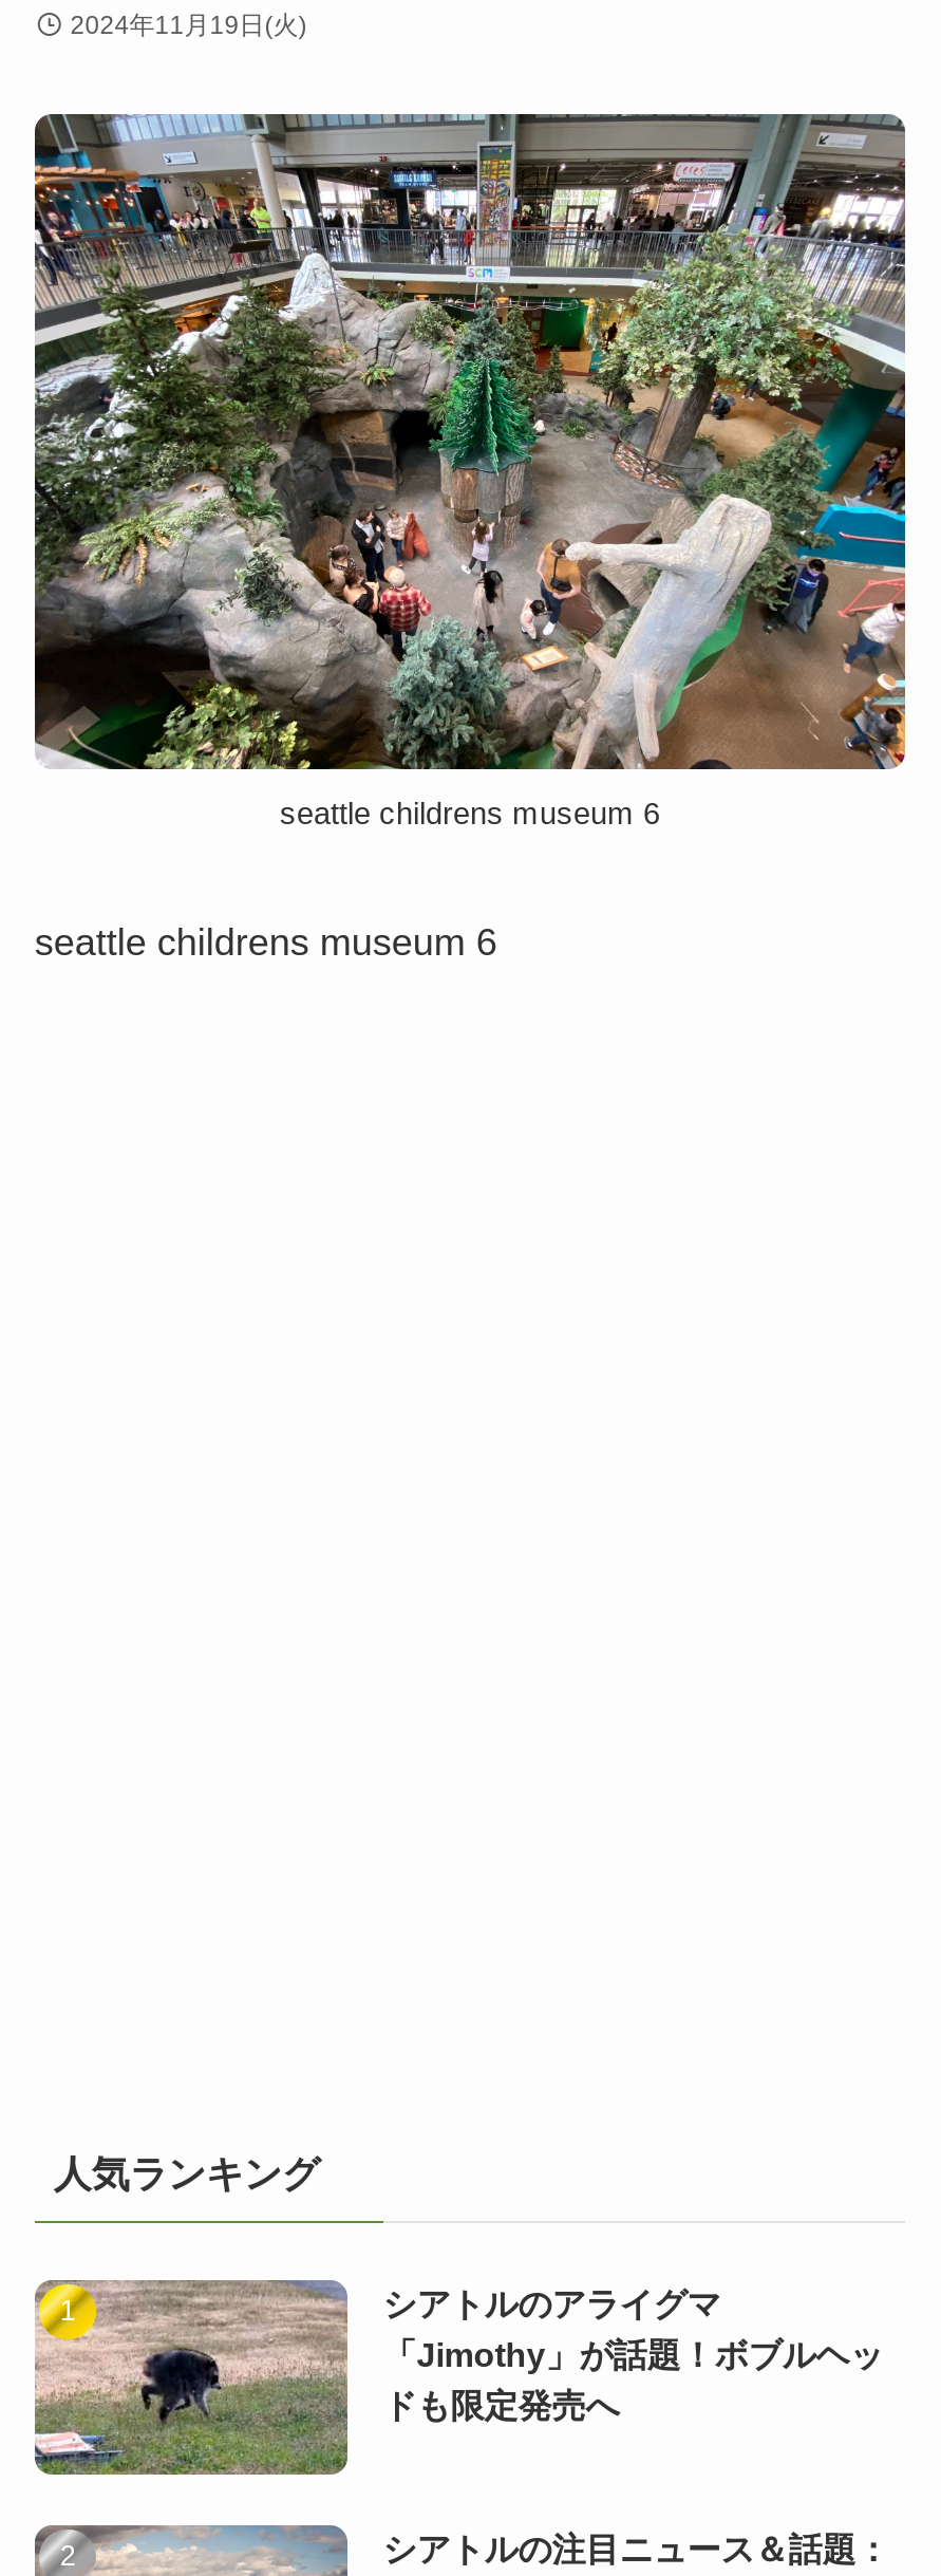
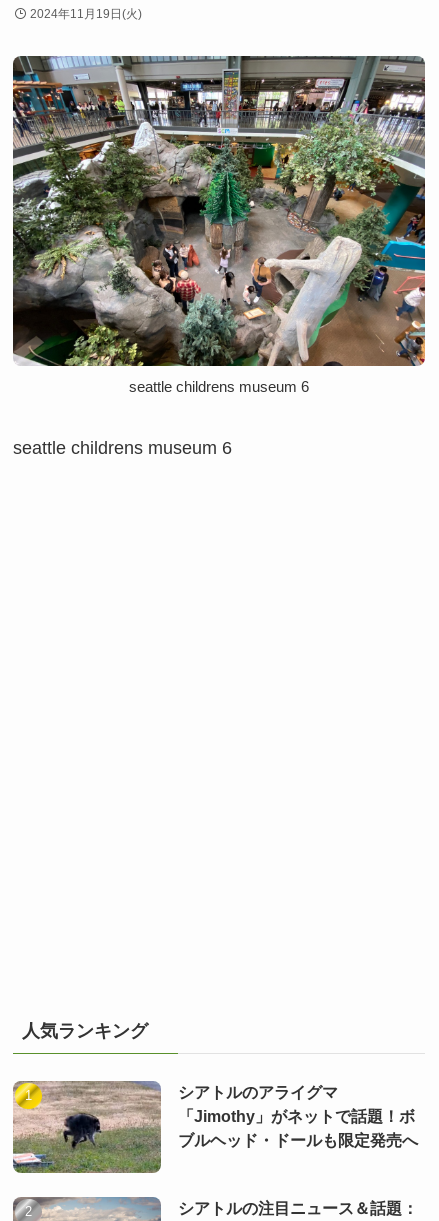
[383,2338,884,2424] 「Jimothy」が話題！ボブルヘッ | ドも限定発売へ -> [178,1108,418,1149] 「Jimothy」がネットで話題！ボ | ブルヘッド・ドールも限定発売へ

